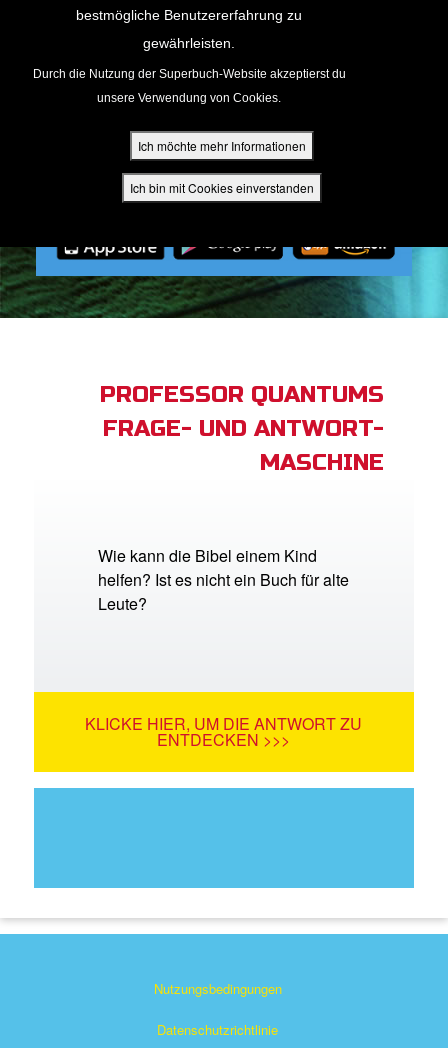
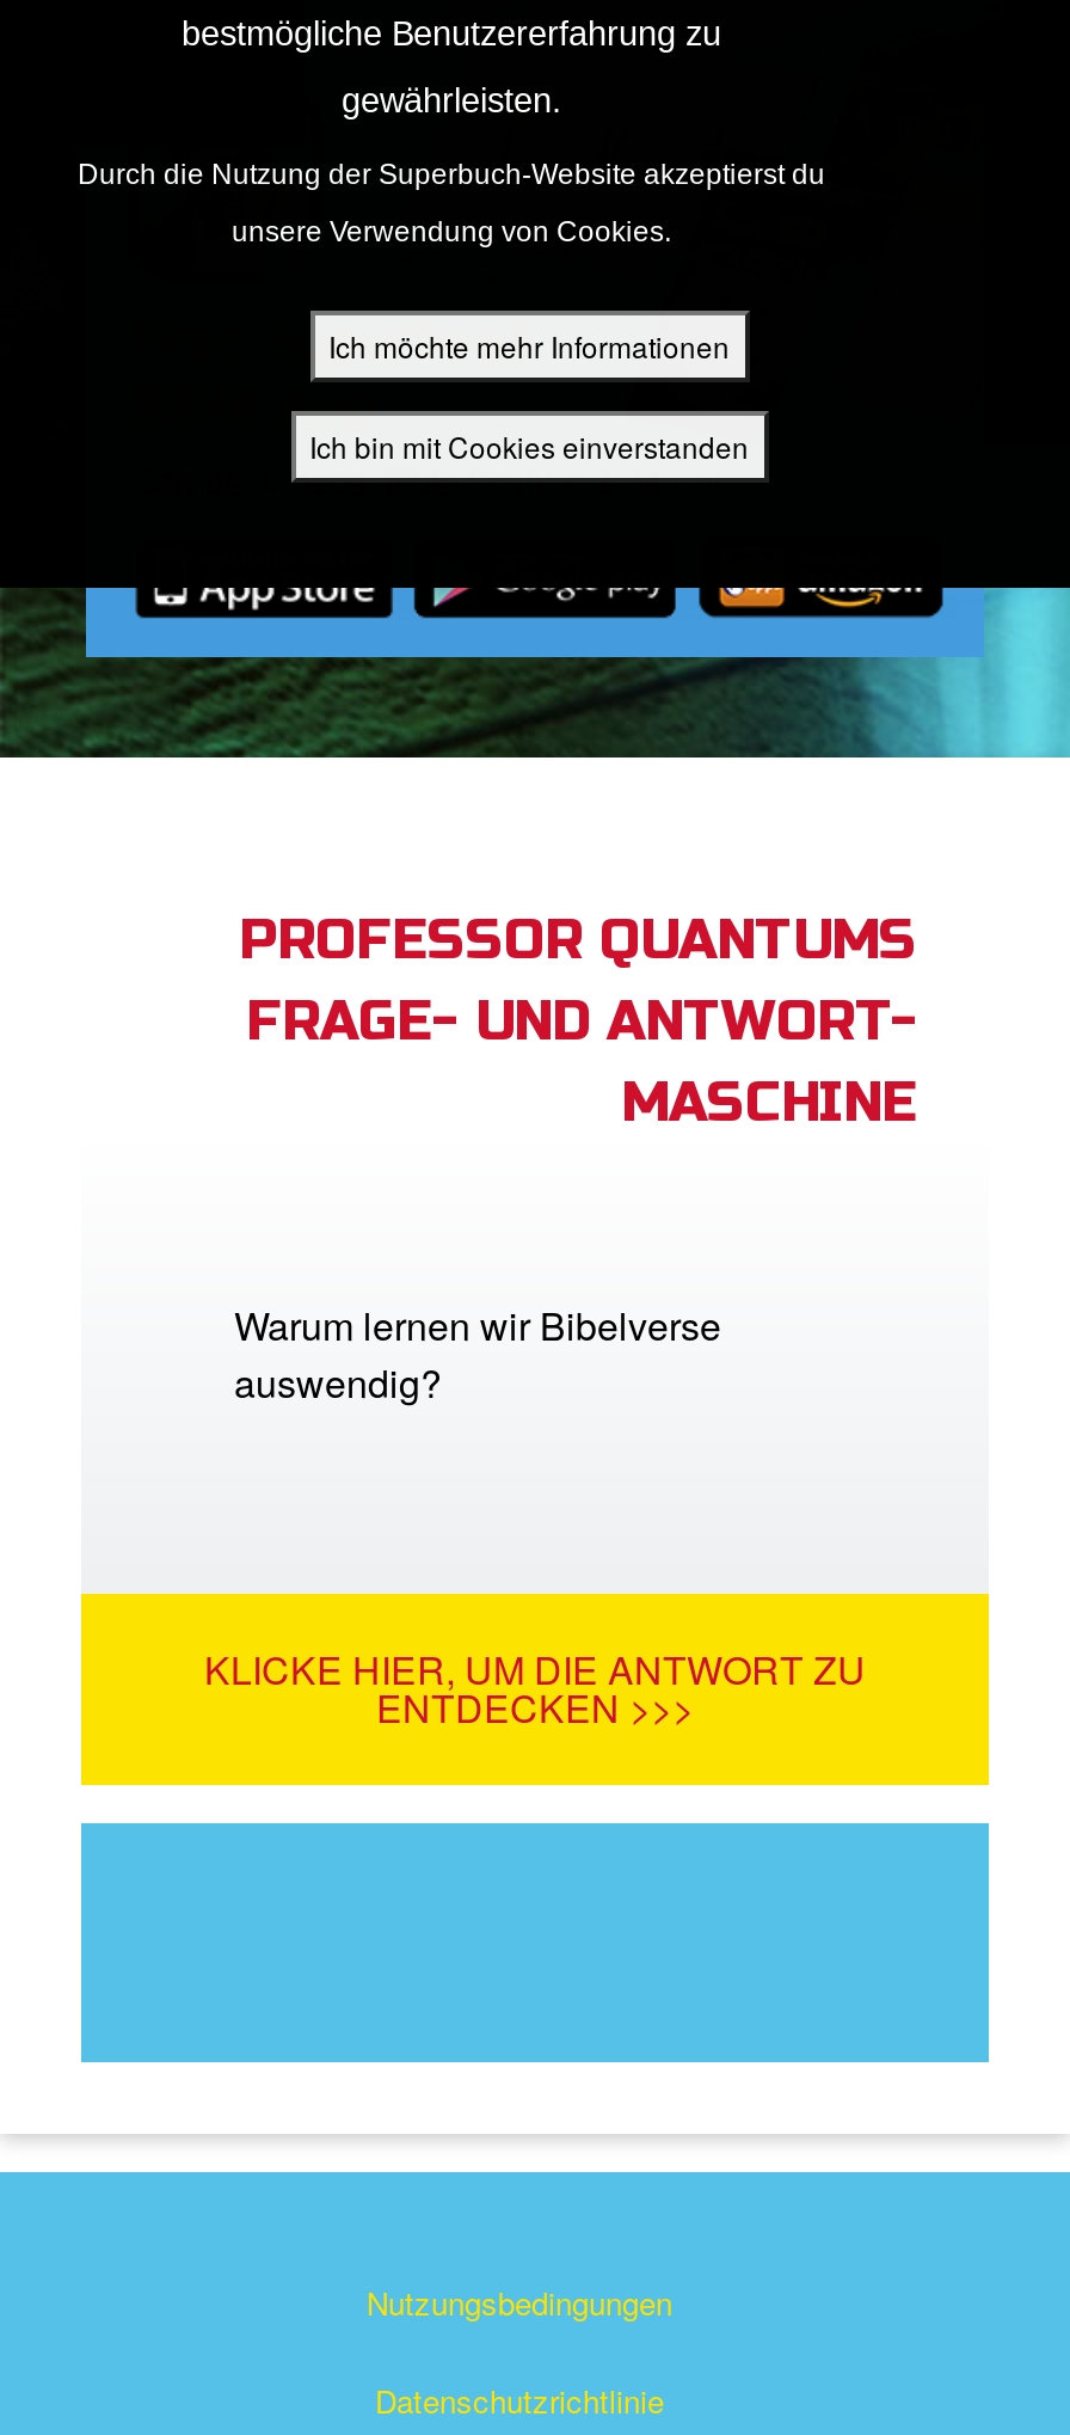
[98,544,349,615] Wie kann die Bibel einem Kind | helfen? Ist es nicht ein Buch für alte | Leute? -> [234,1298,721,1410] Warum lernen wir Bibelverse | auswendig?

